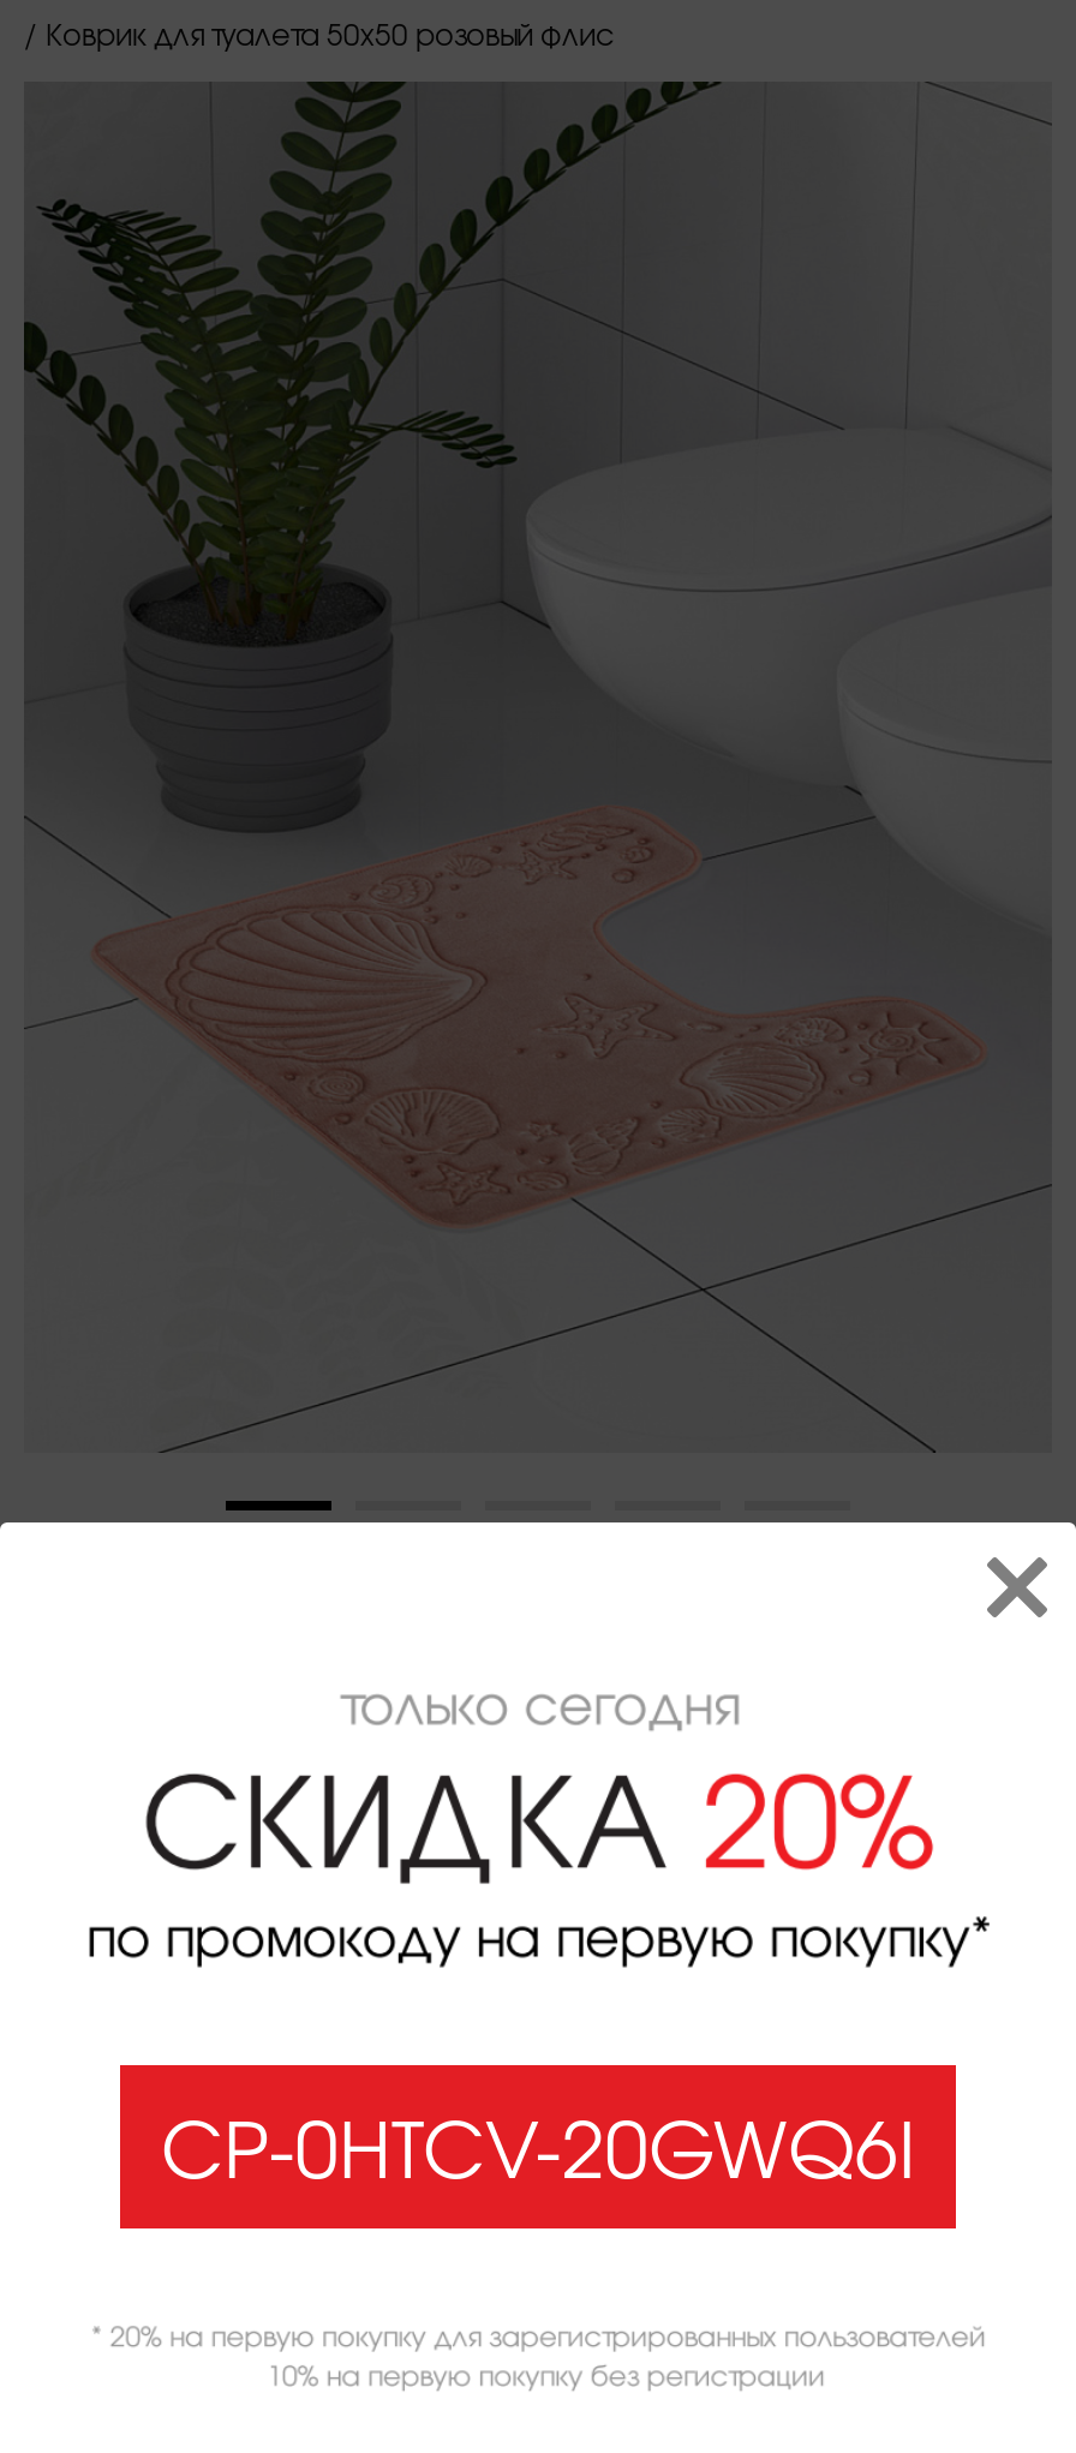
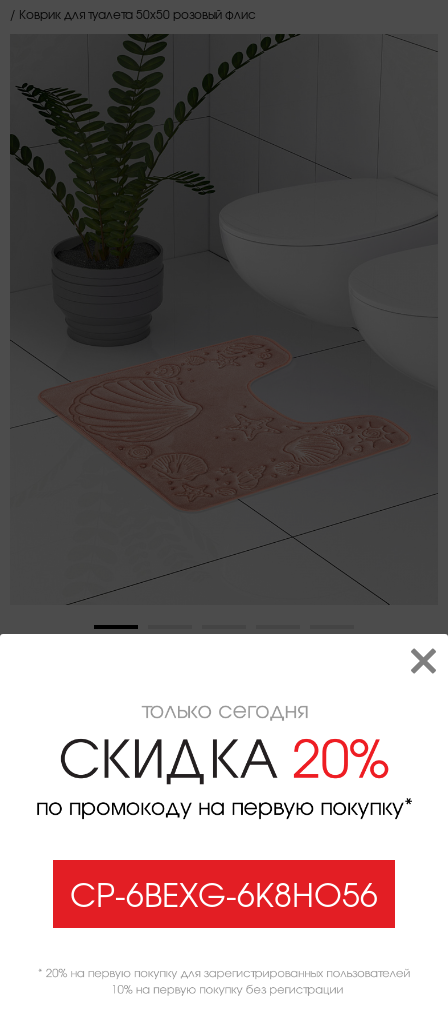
[161,2089,915,2202] CP-0HTCV-20GWQ6I -> [70,870,378,917] CP-6BEXG-6K8HO56

